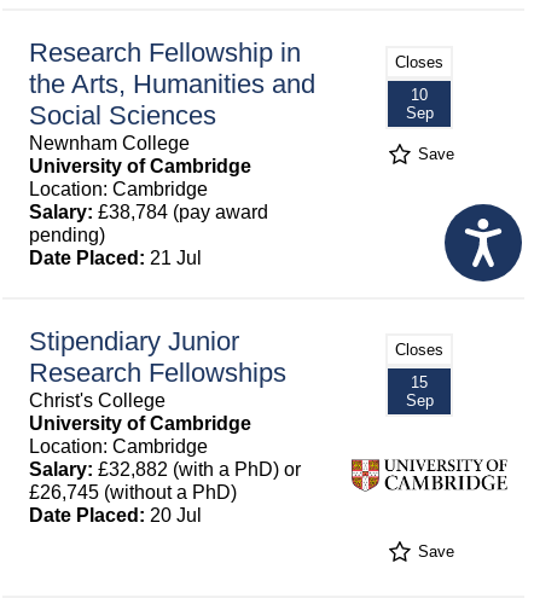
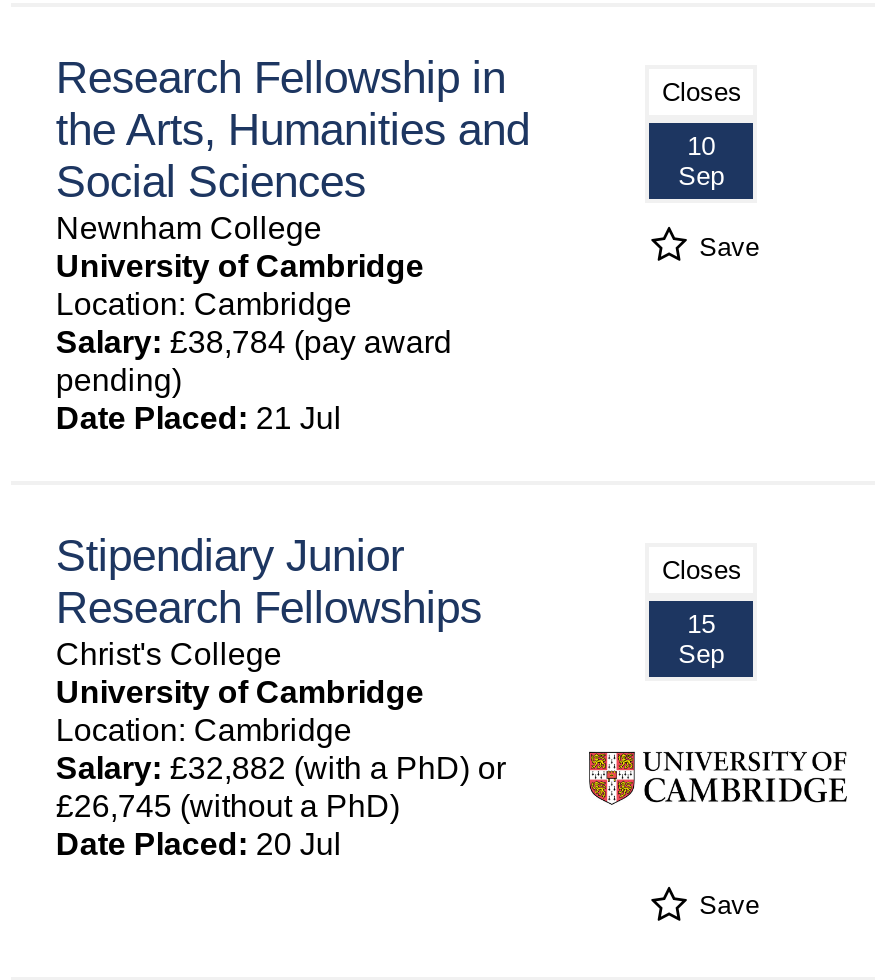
[443,203,523,283] [image] -> none

